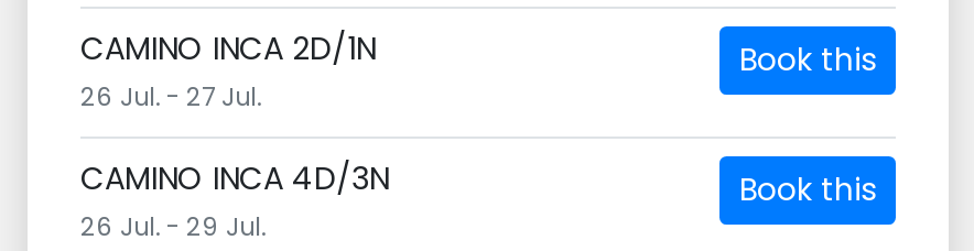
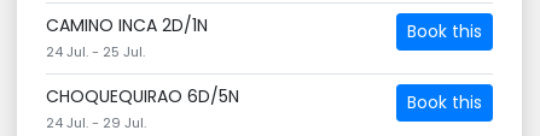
[80,79,261,114] 26 Jul. - 27 Jul. -> [46,42,145,61] 24 Jul. - 25 Jul.
[80,156,389,244] CAMINO INCA 4D/3N | 26 Jul. - 29 Jul. -> [46,84,239,132] CHOQUEQUIRAO 6D/5N | 24 Jul. - 29 Jul.

